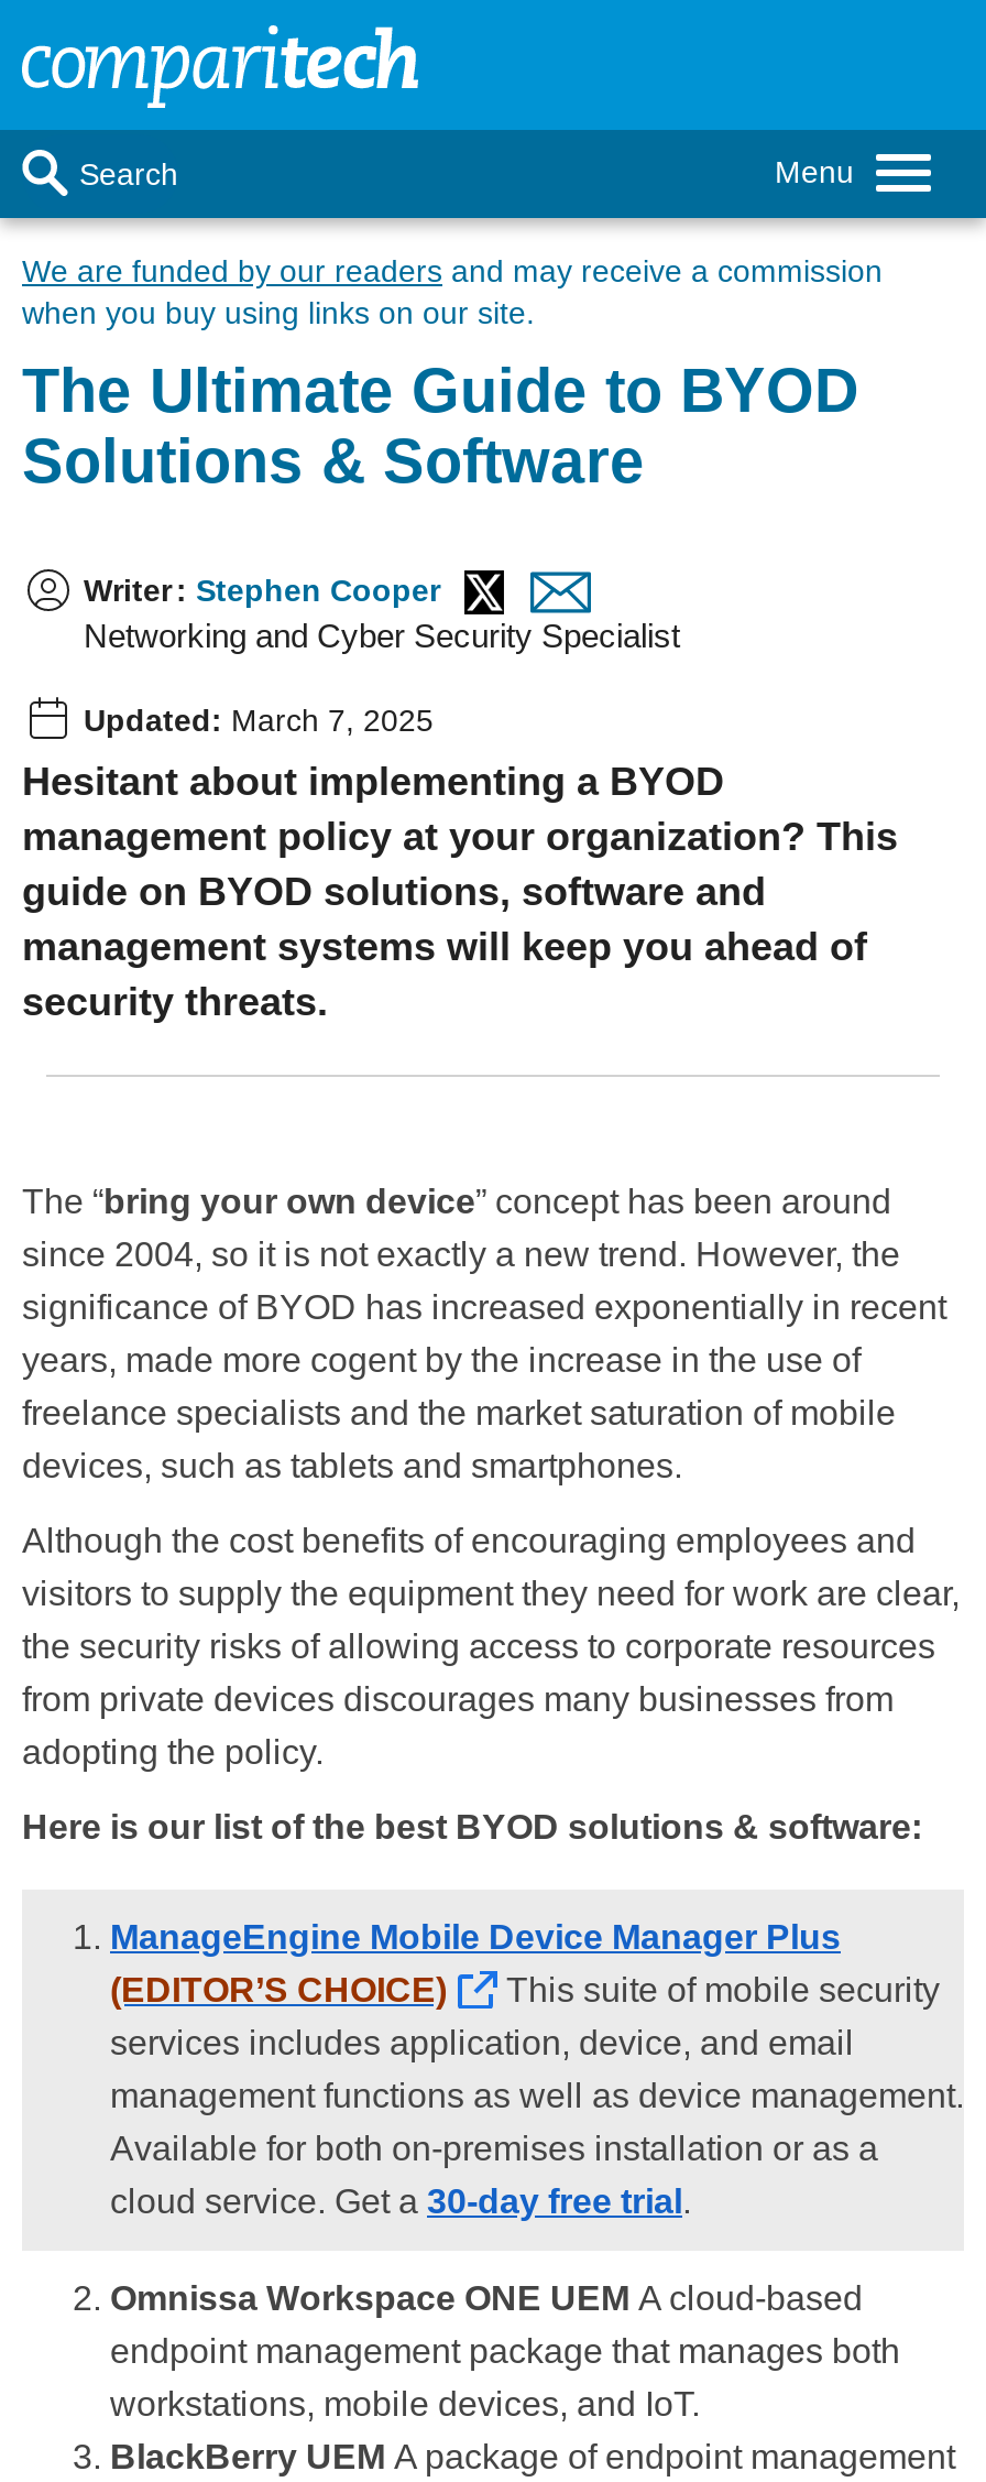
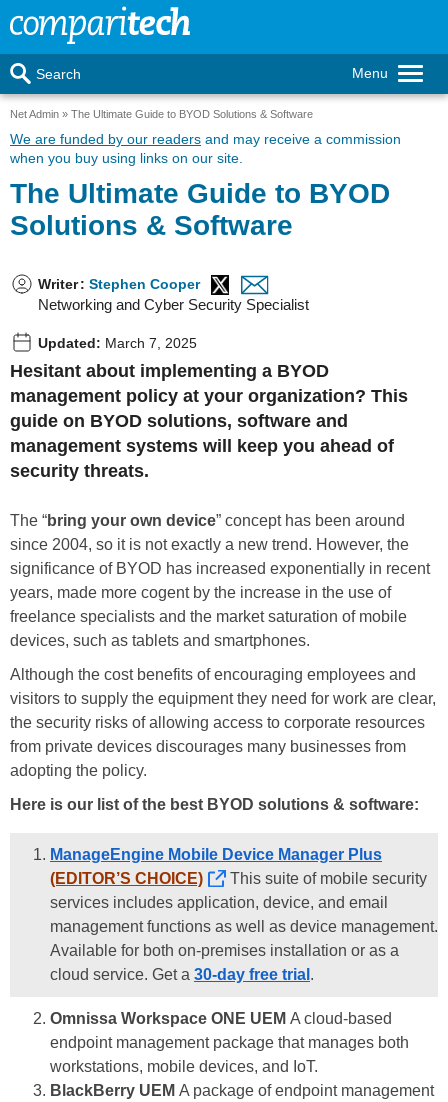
none -> [10,108,313,120] Net Admin | The Ultimate Guide to BYOD Solutions & Software
moved [22,253,898,1024] -> [10,131,408,481]: We are funded by our readers and may receive a commission | when you buy using links on our site. | The Ultimate Guide to BYOD | ... | management systems will keep you ahead of | security threats.

